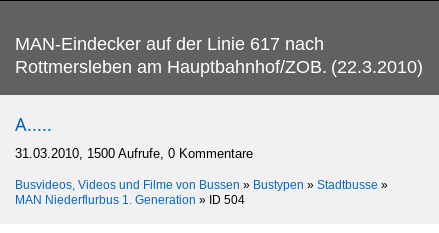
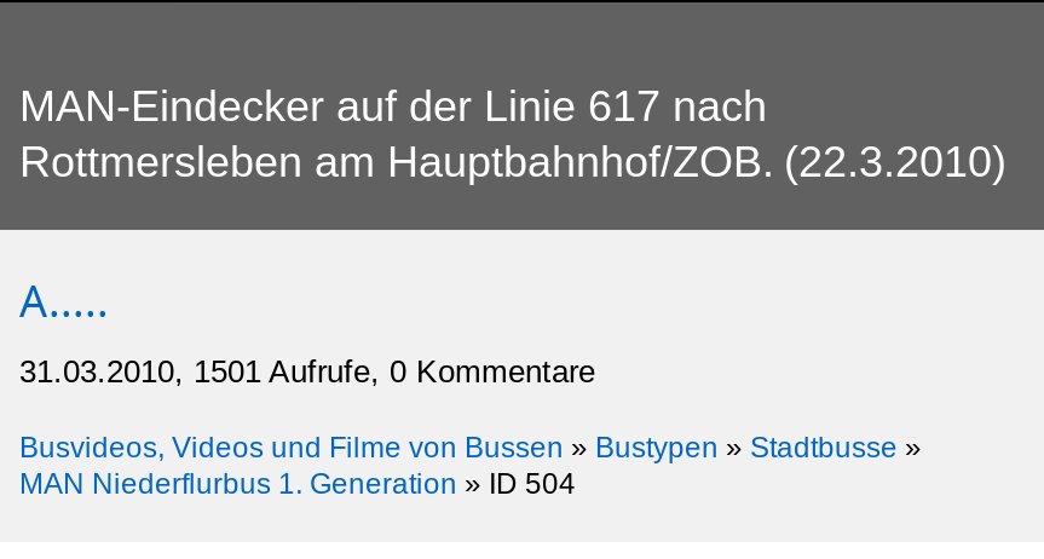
[15,146,253,161] 31.03.2010, 1500 Aufrufe, 0 Kommentare -> [19,353,595,390] 31.03.2010, 1501 Aufrufe, 0 Kommentare

